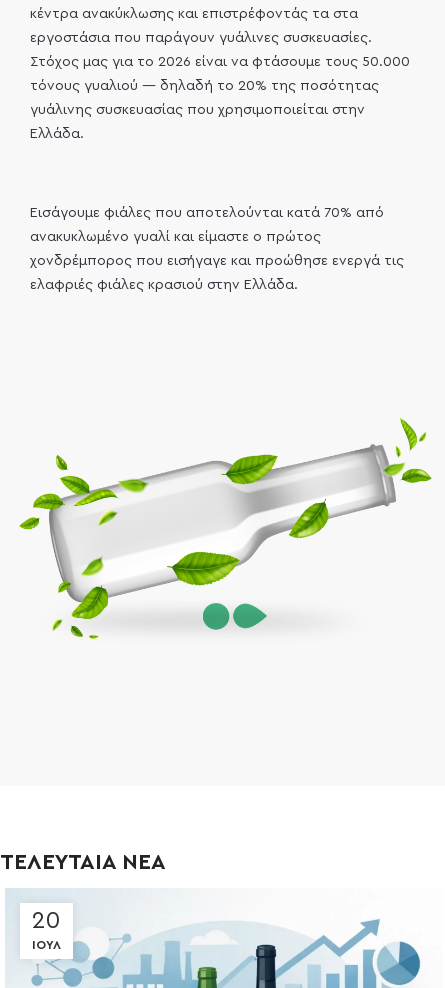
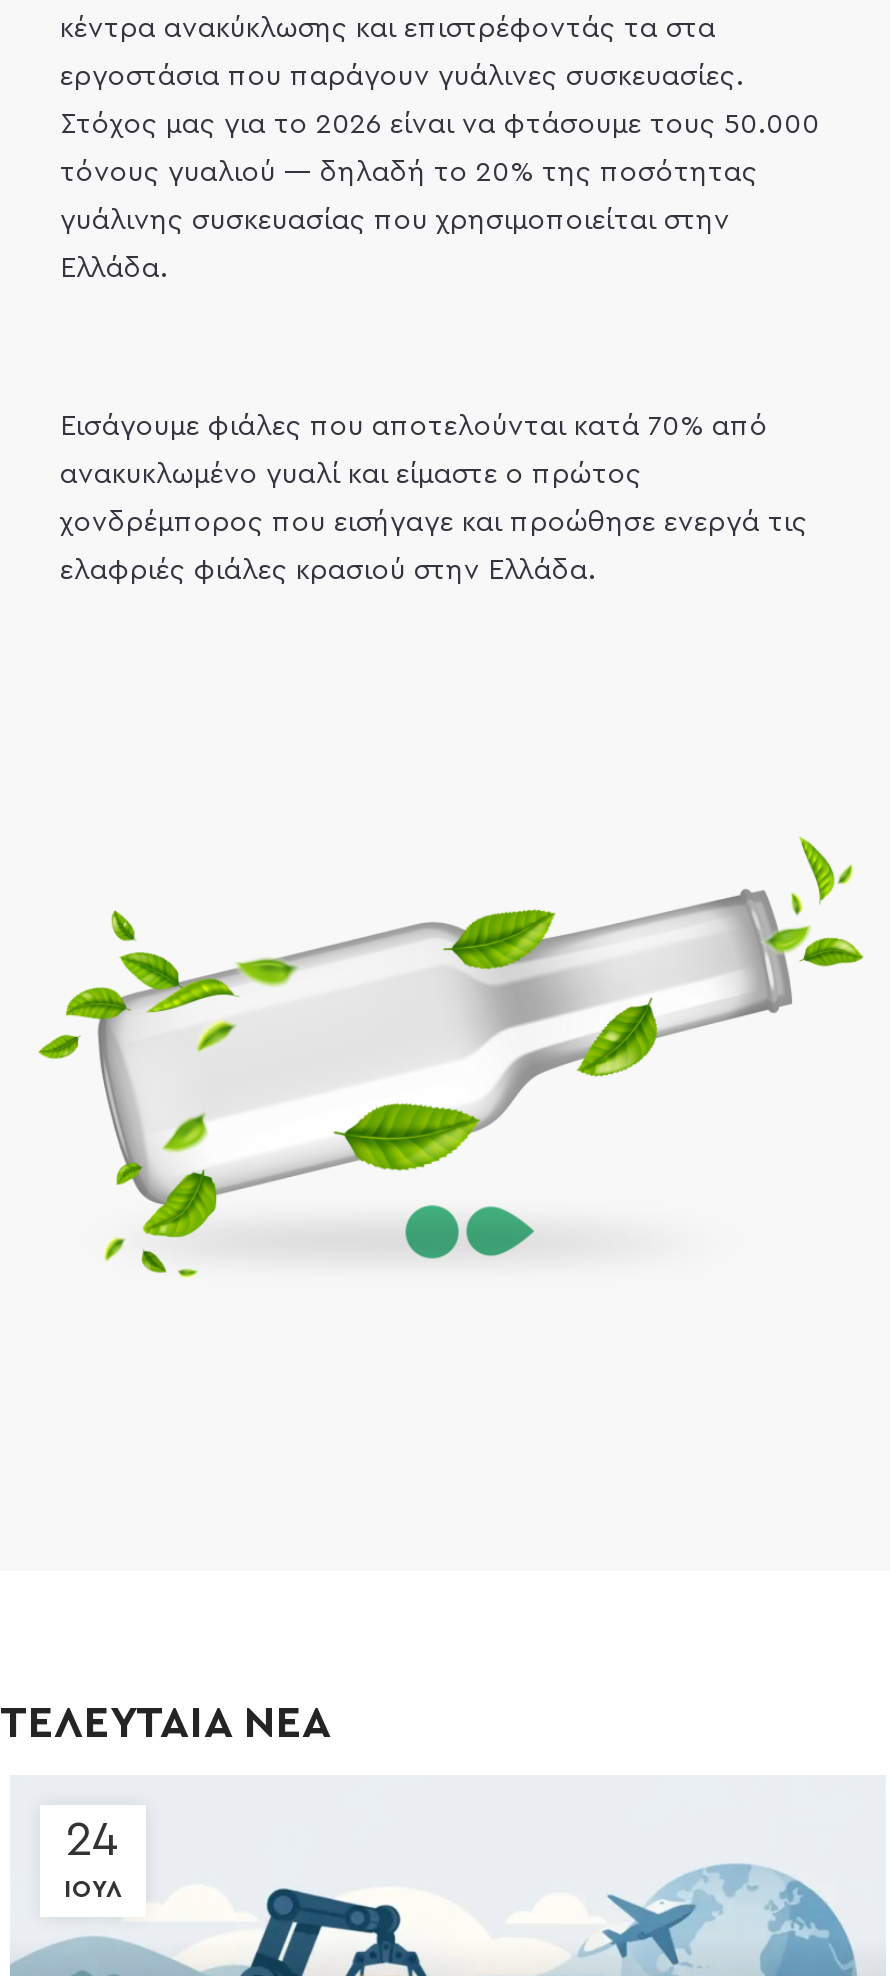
[32,909,61,933] 20 -> [66,1817,120,1865] 24

